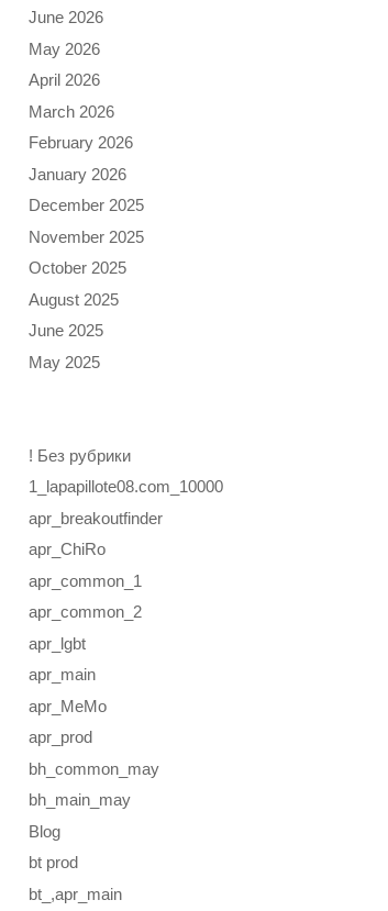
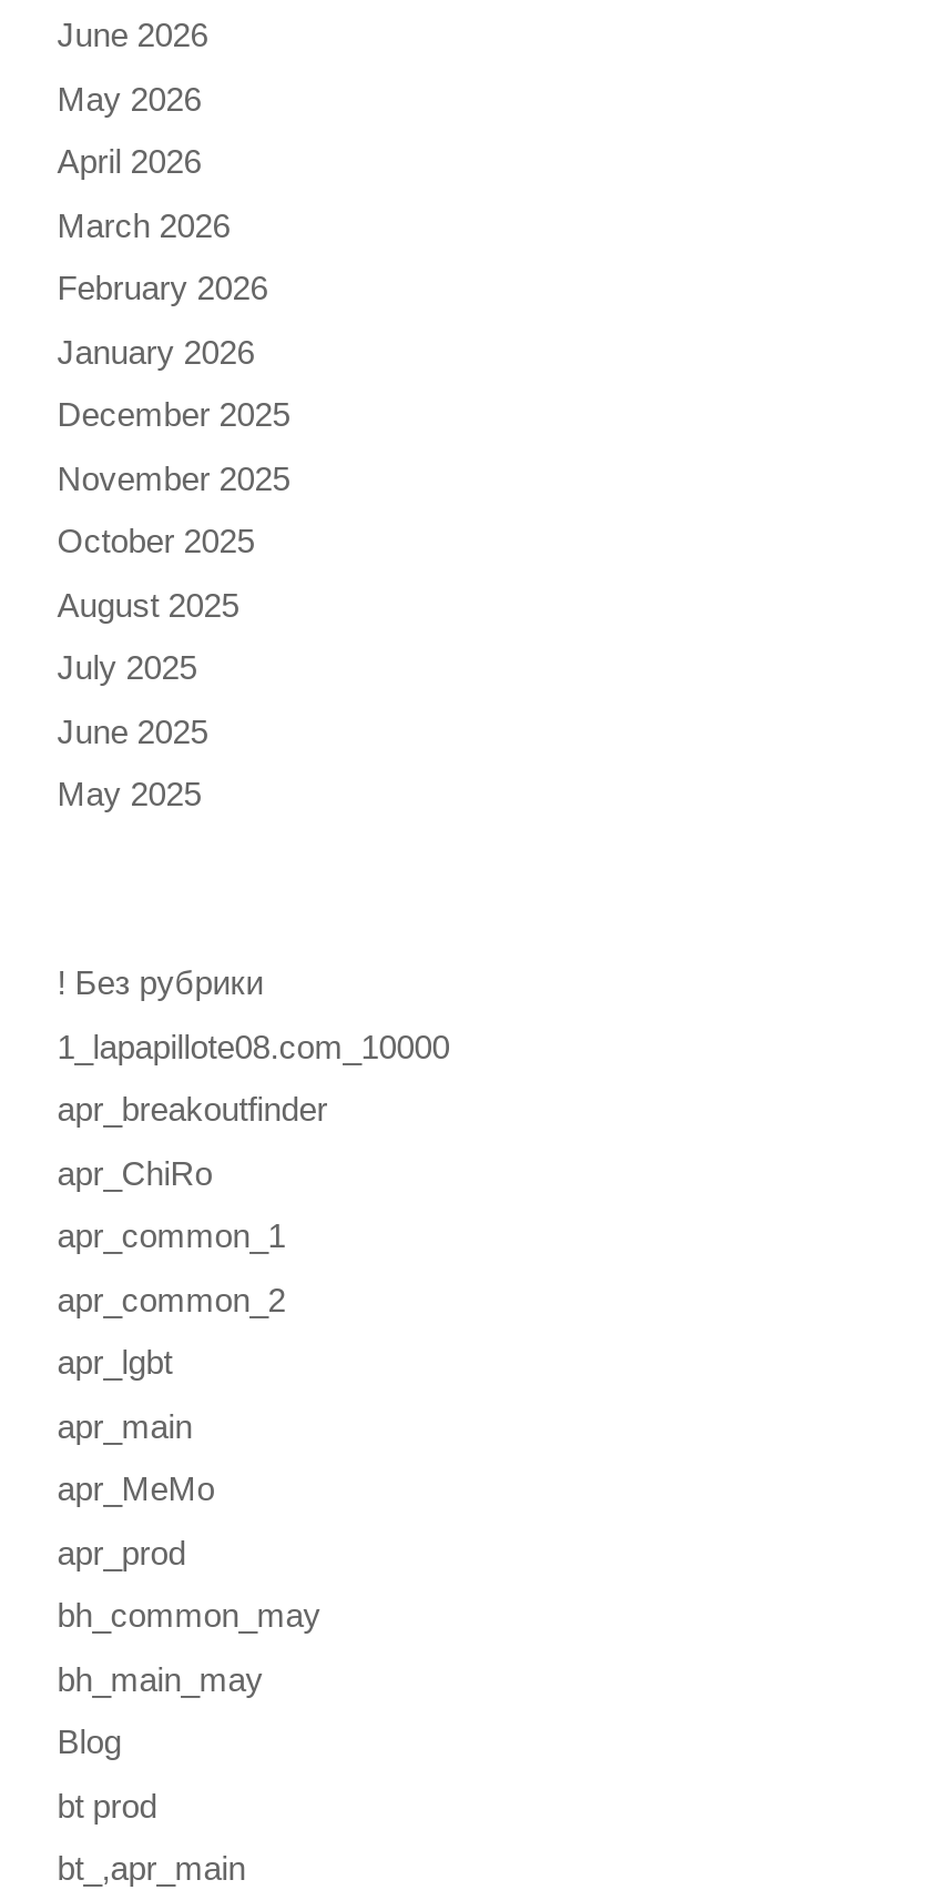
none -> [57,649,197,687] July 2025

